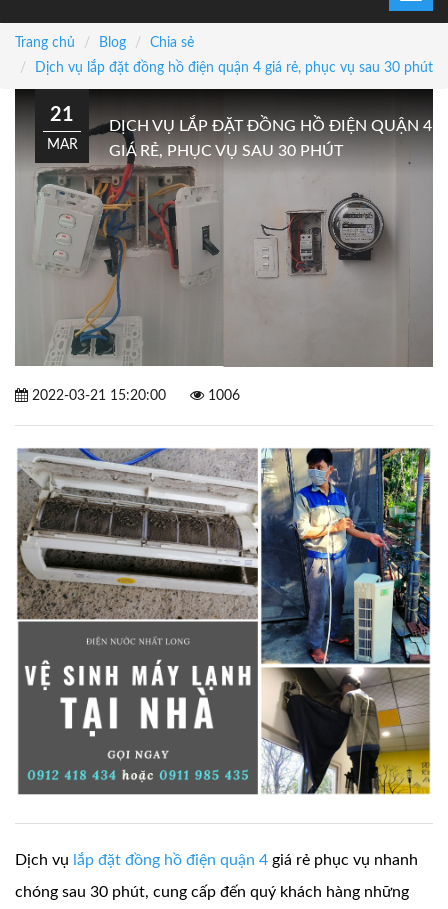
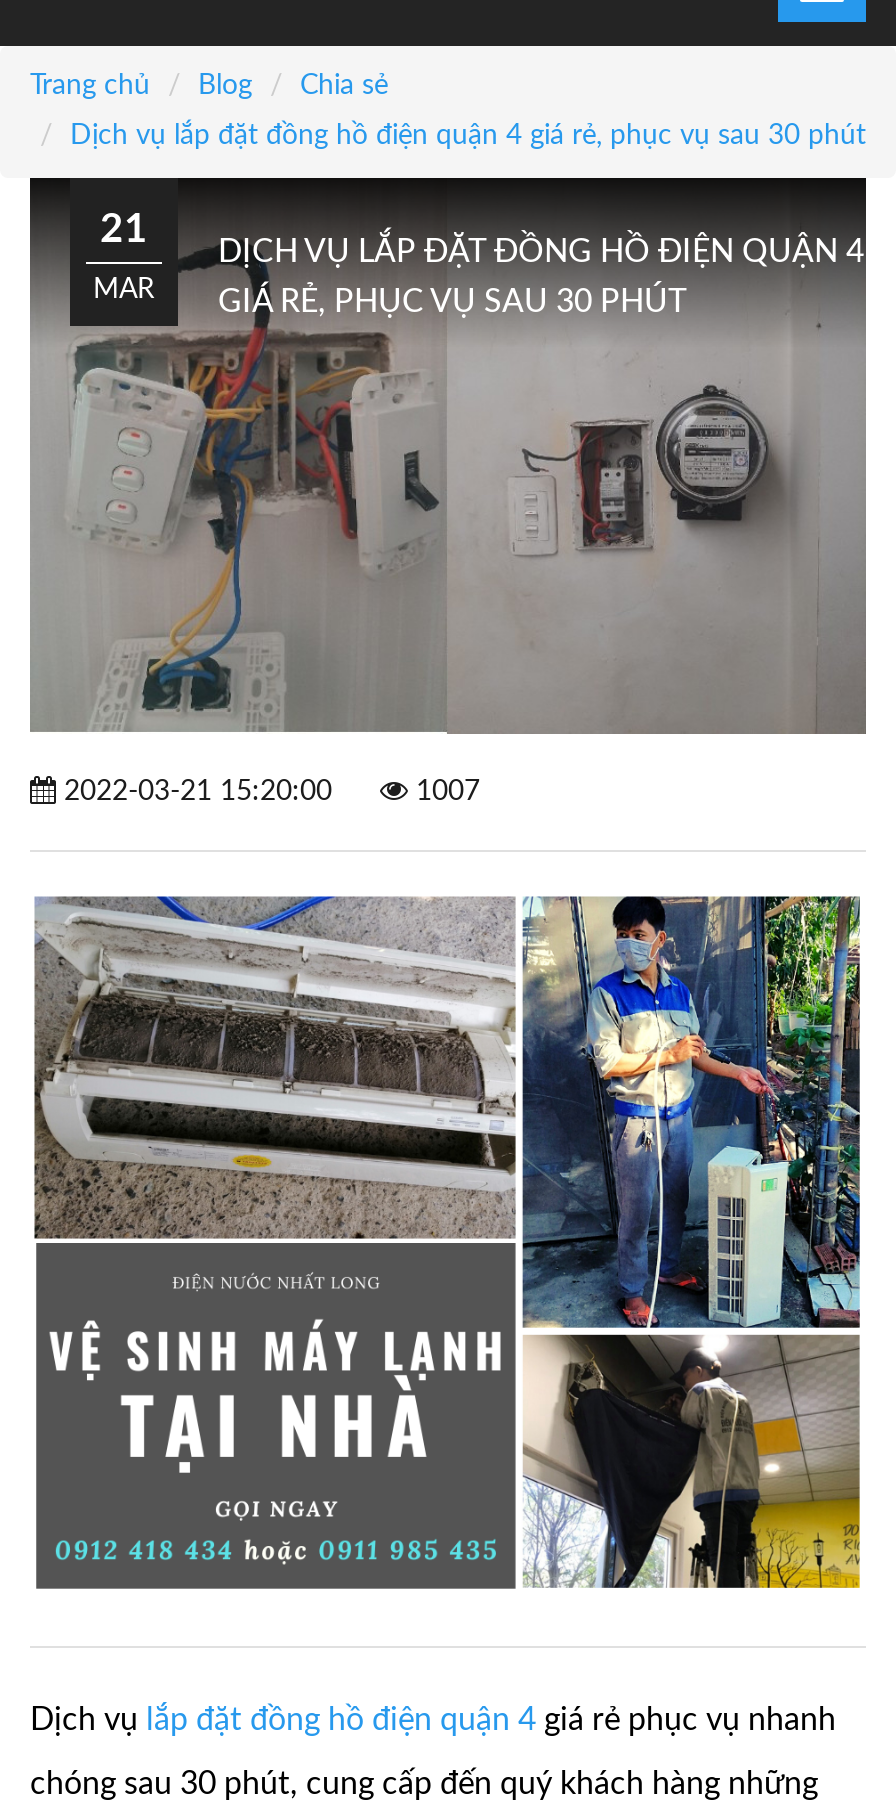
[204,389,240,403] 1006 -> [408,779,480,807] 1007

